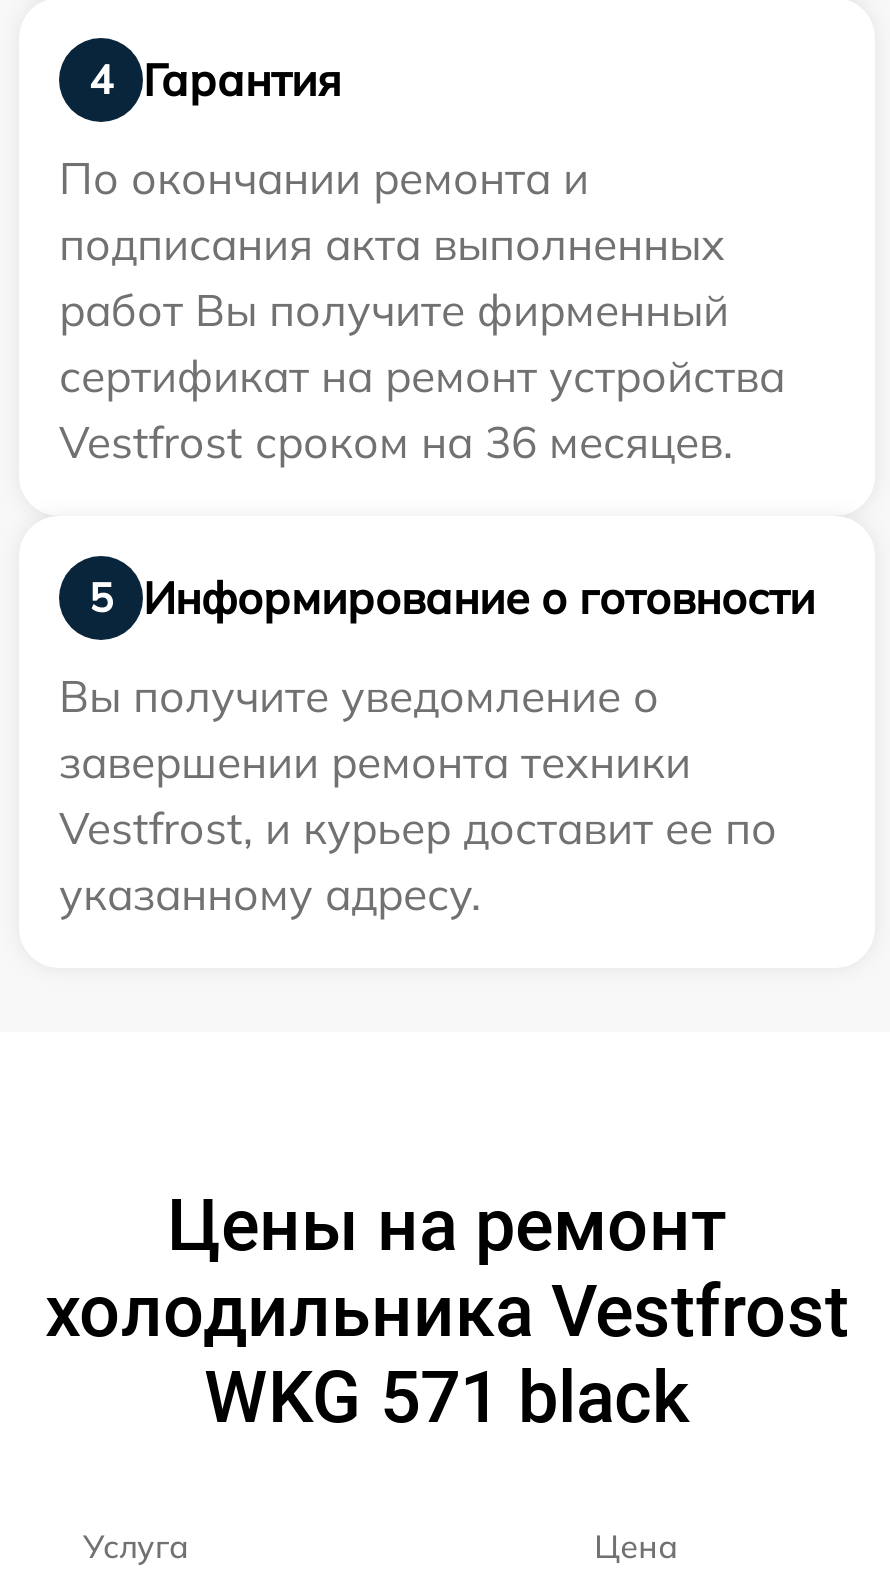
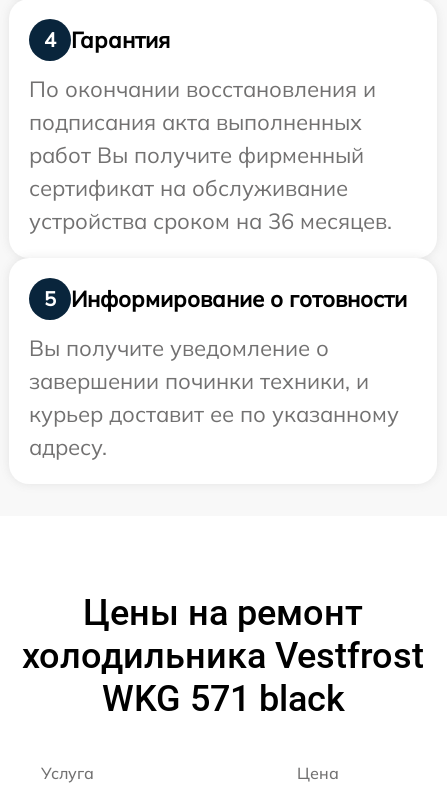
[59,151,589,207] По окончании ремонта и -> [29,75,376,103] По окончании восстановления и
[59,349,785,471] сертификат на ремонт устройства | Vestfrost сроком на 36 месяцев. -> [29,174,392,235] сертификат на обслуживание | устройства сроком на 36 месяцев.
[59,735,777,923] завершении ремонта техники | Vestfrost, и курьер доставит ее по | указанному адресу. -> [29,367,399,461] завершении починки техники, и | курьер доставит ее по указанному | адресу.

